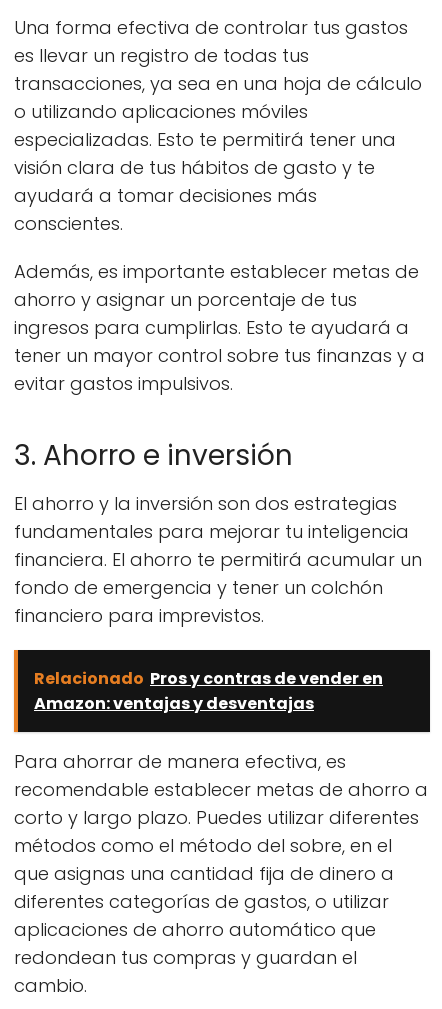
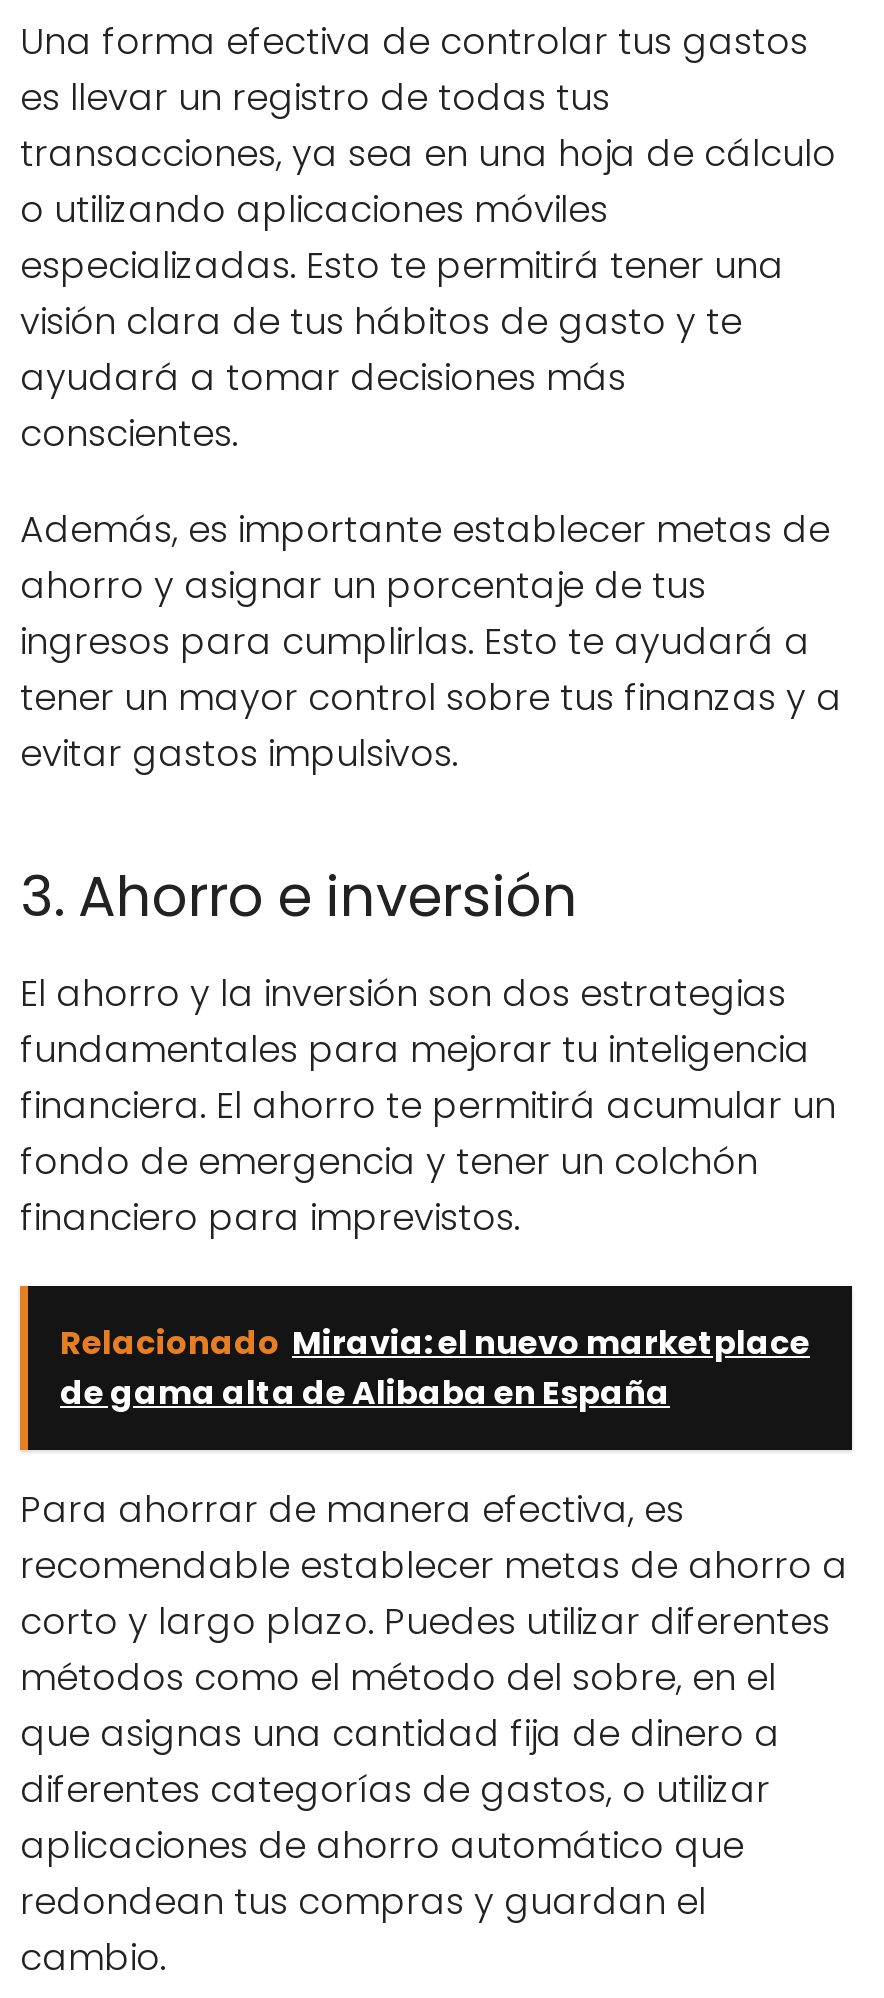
[34,667,383,715] Relacionado Pros y contras de vender en | Amazon: ventajas y desventajas -> [60,1320,810,1416] Relacionado Miravia: el nuevo marketplace | de gama alta de Alibaba en España

